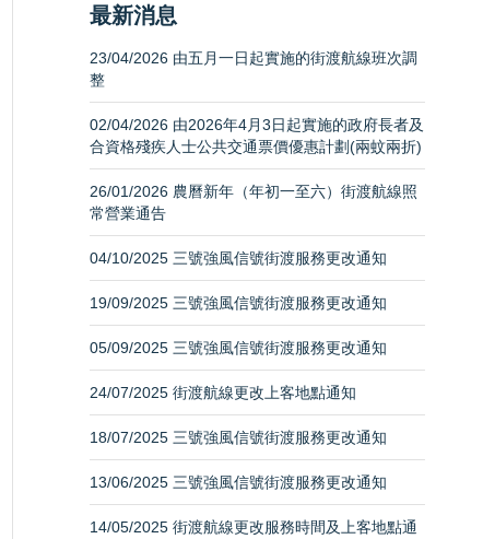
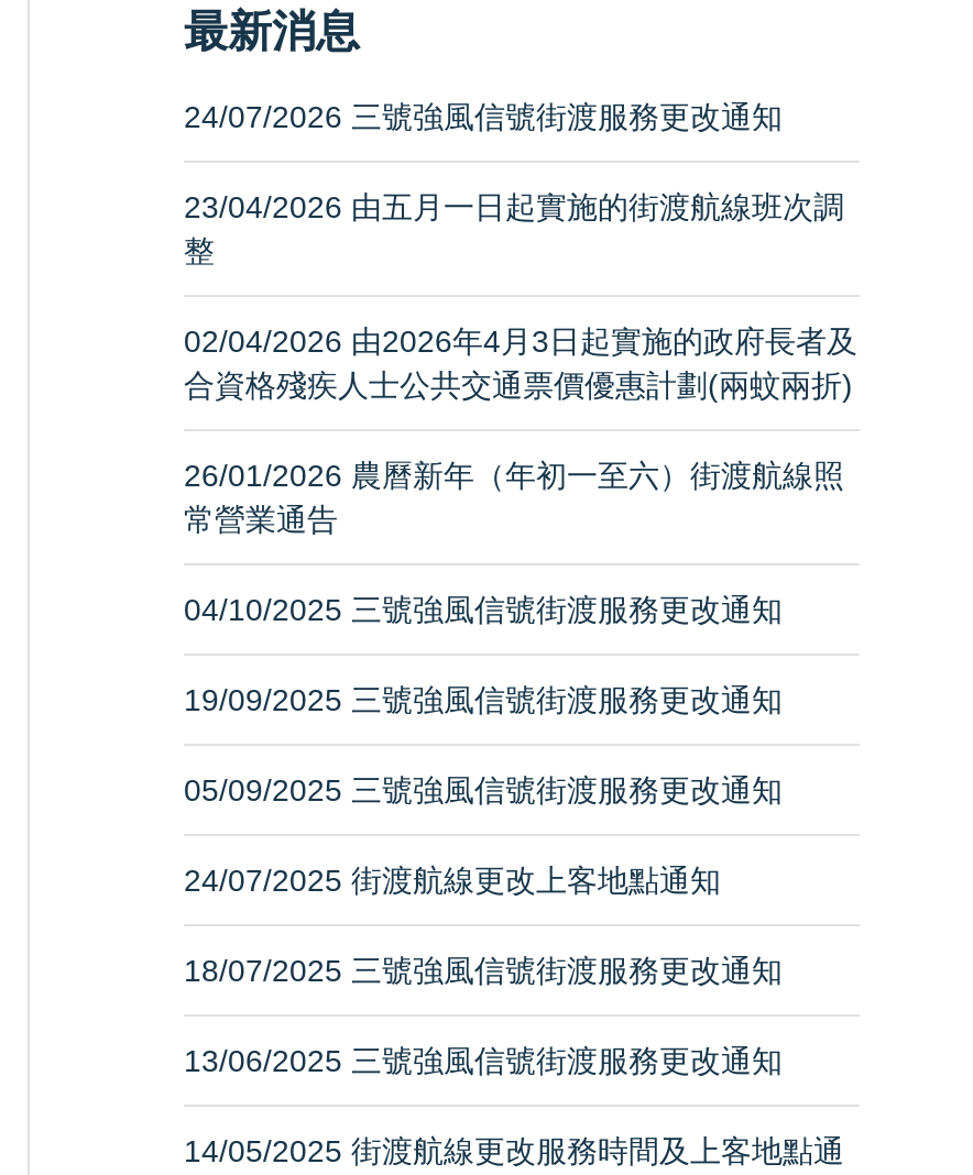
none -> [184,99,783,134] 24/07/2026 三號強風信號街渡服務更改通知

